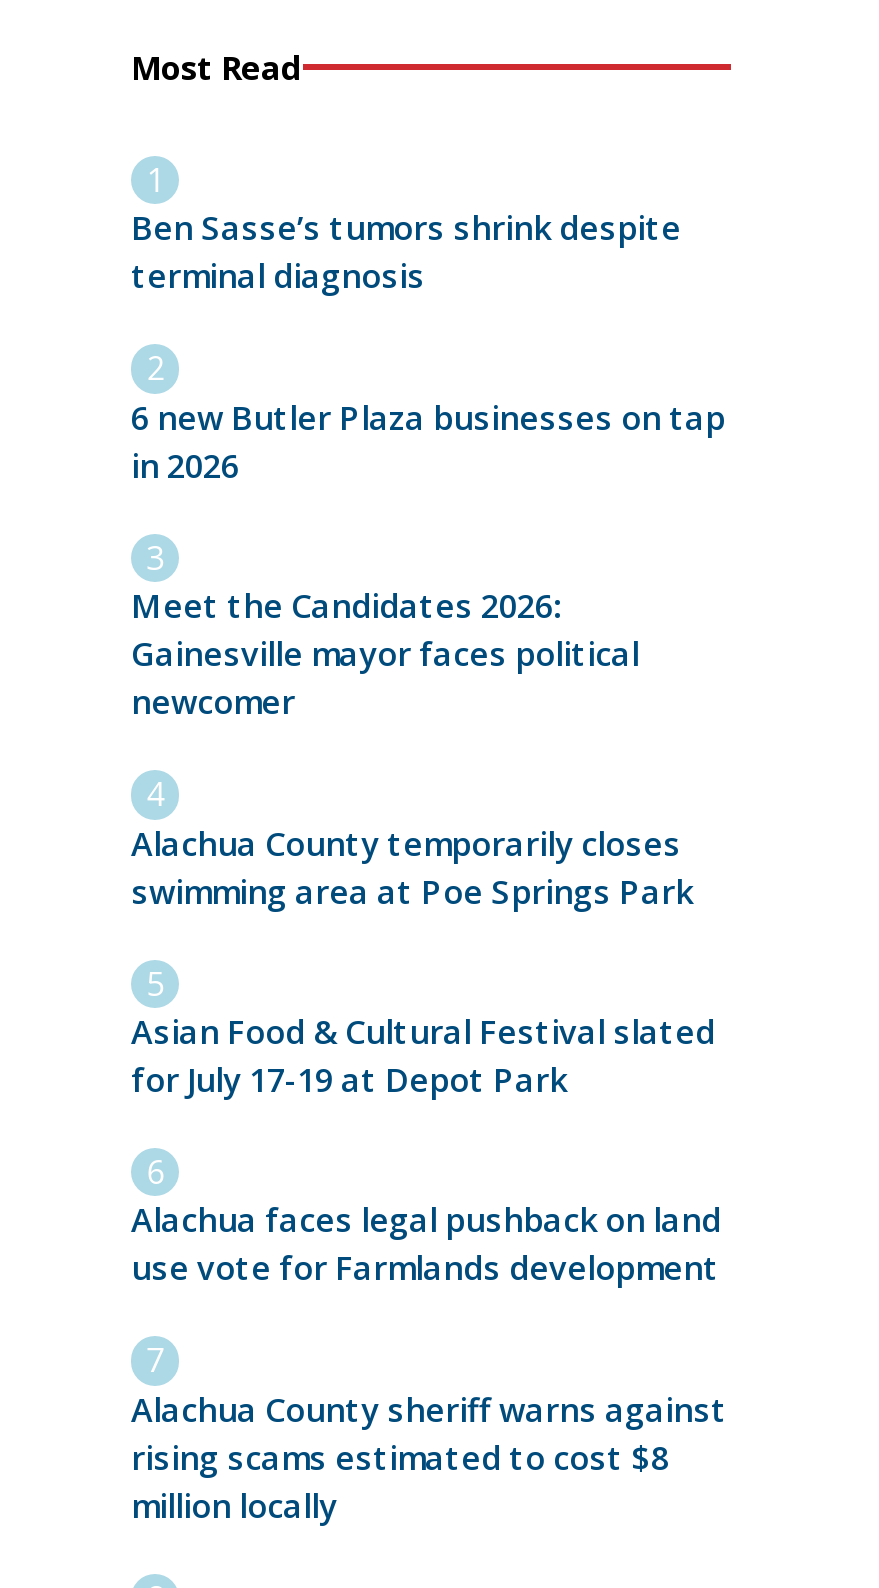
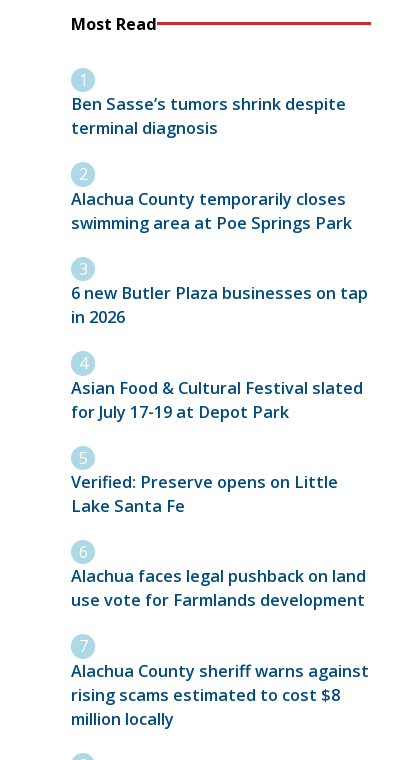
moved [131,396,725,488] -> [71,282,368,328]: 6 new Butler Plaza businesses on tap | in 2026
[131,584,639,724] Meet the Candidates 2026: | Gainesville mayor faces political | newcomer -> none
moved [131,821,693,913] -> [71,188,352,234]: Alachua County temporarily closes | swimming area at Poe Springs Park
moved [131,1010,715,1102] -> [71,377,363,423]: Asian Food & Cultural Festival slated | for July 17-19 at Depot Park
none -> [71,471,338,517] Verified: Preserve opens on Little | Lake Santa Fe

